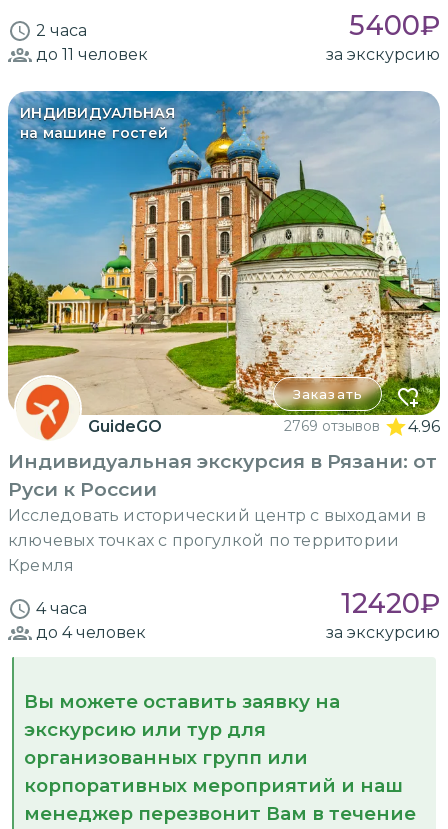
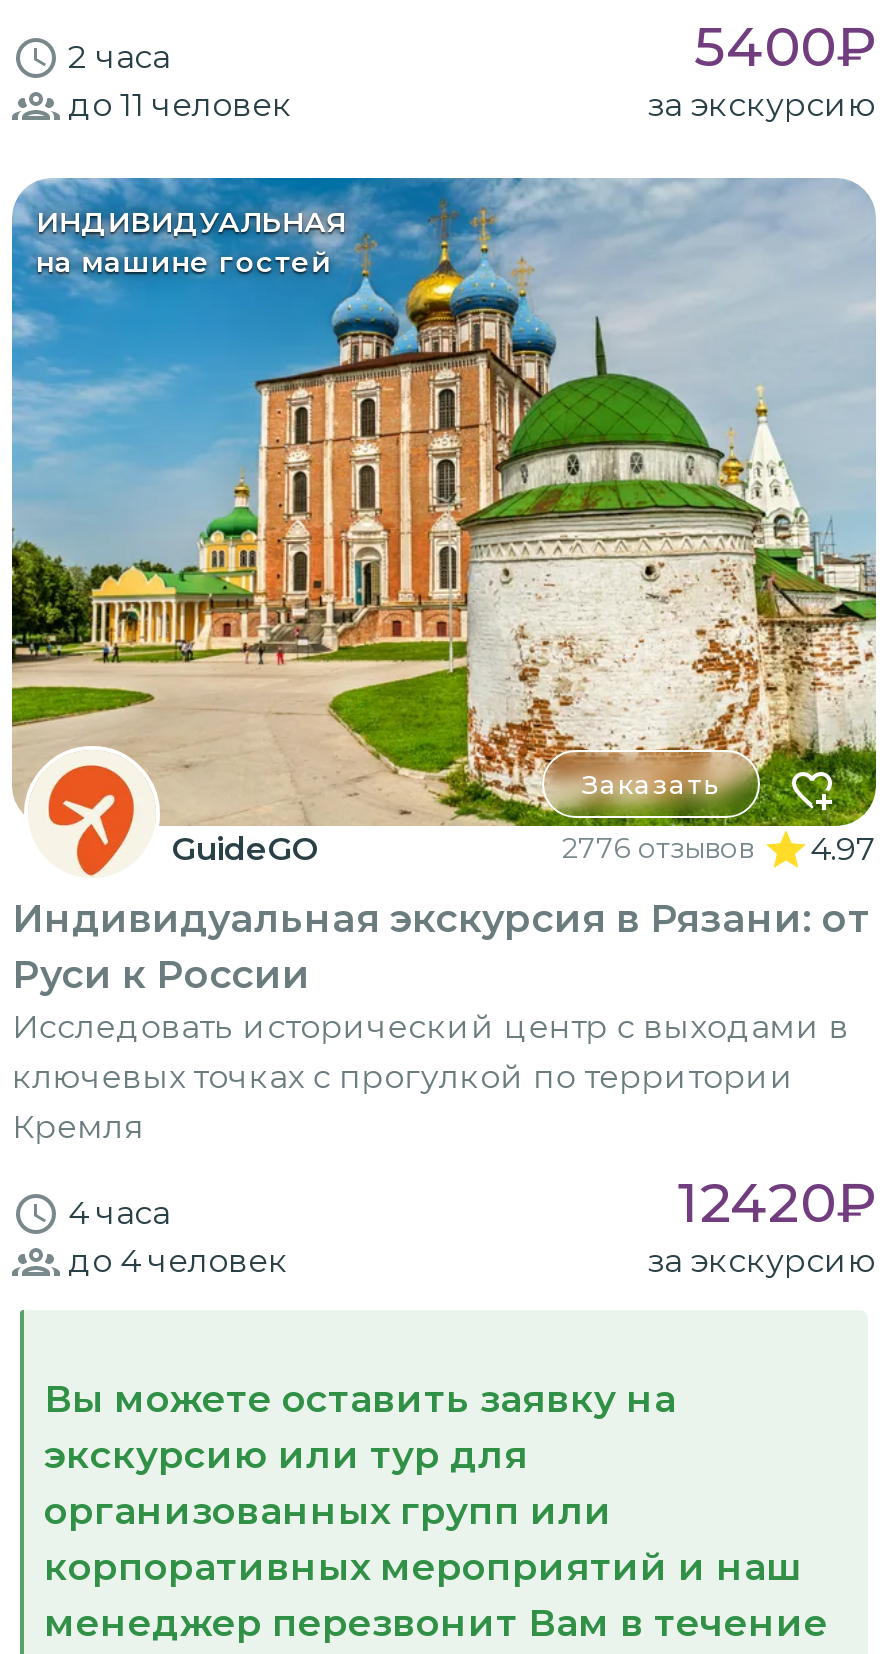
[284,417,380,435] 2769 отзывов -> [562,830,754,866] 2776 отзывов
[408,417,440,436] 4.96 -> [810,830,876,868] 4.97

